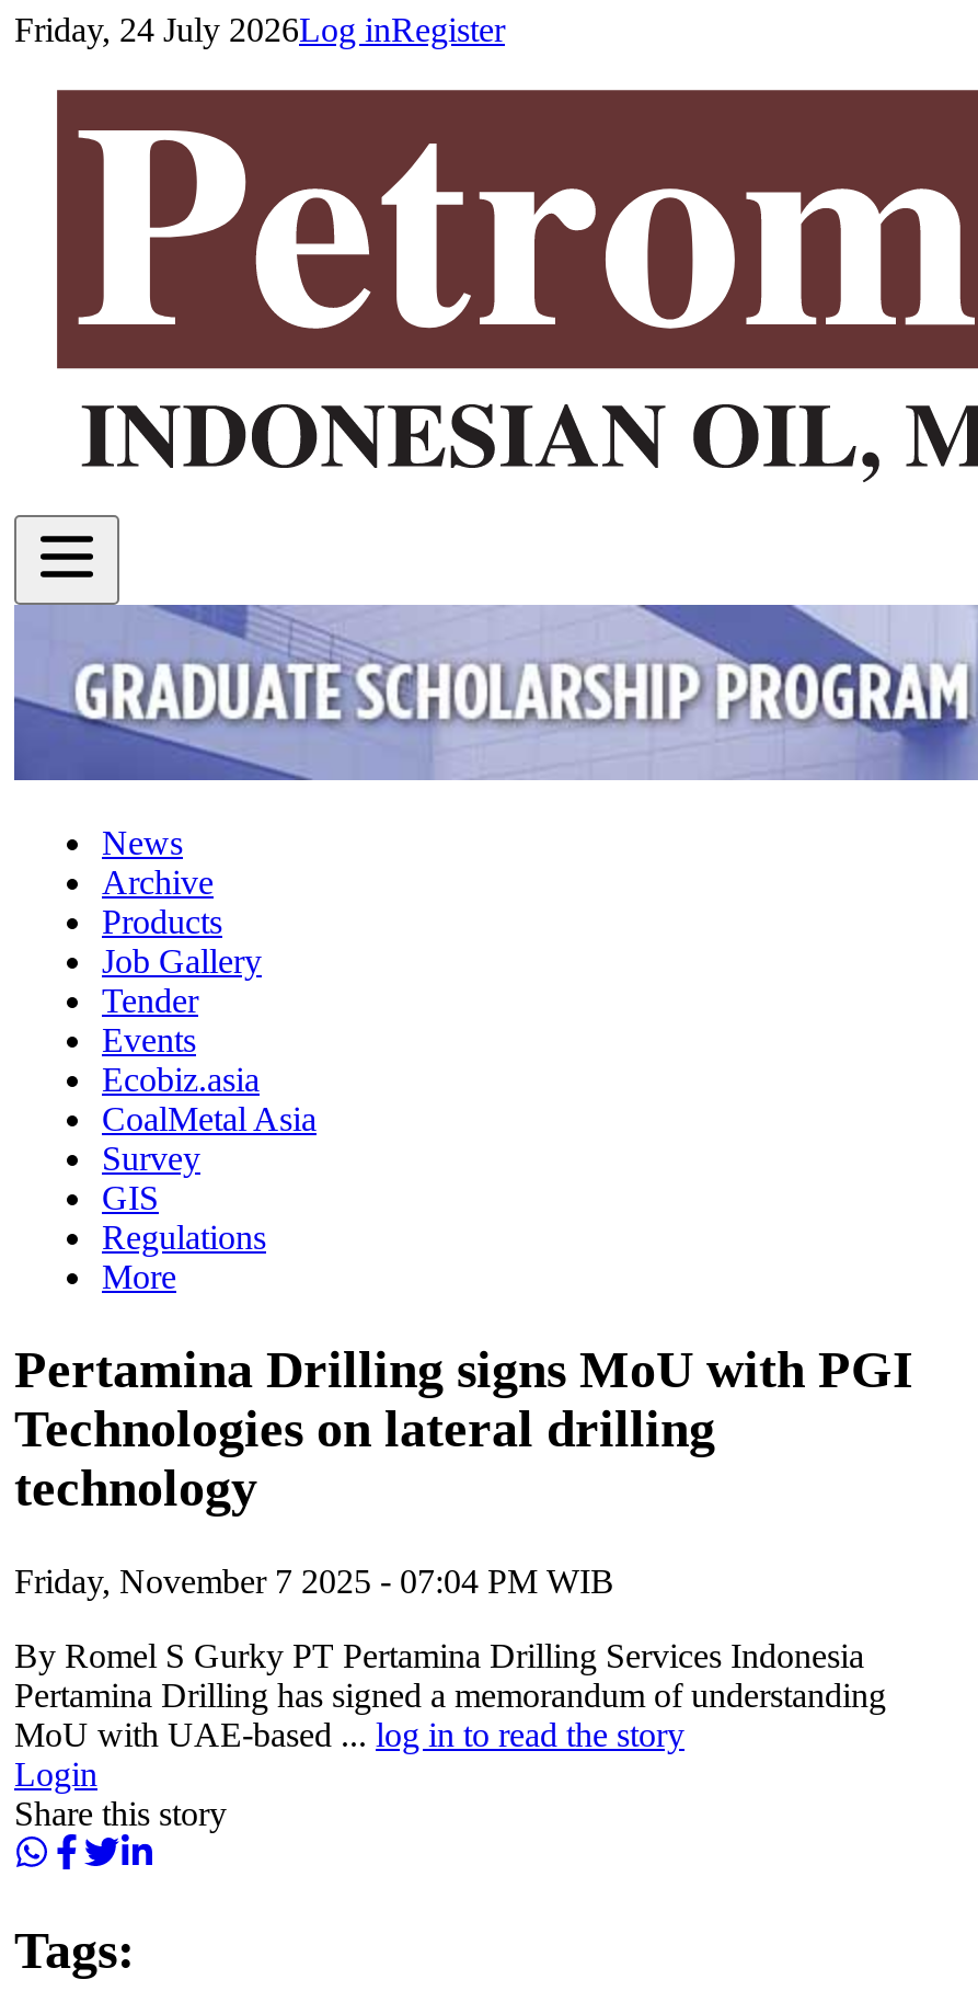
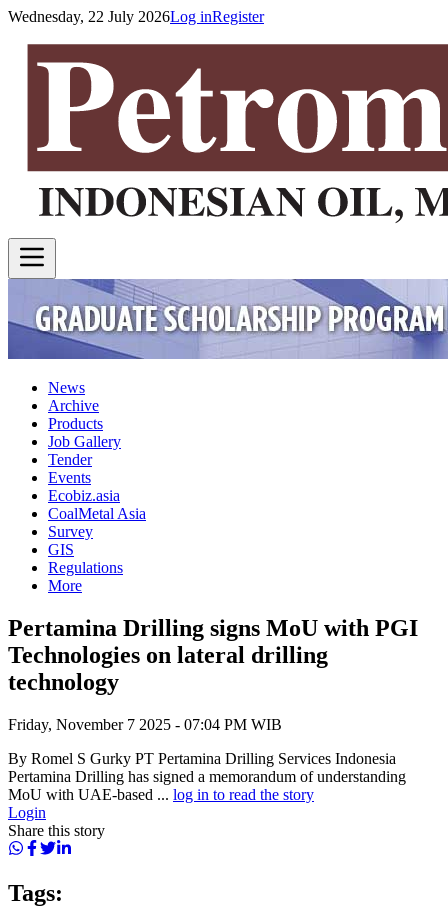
[14,11,505,48] Friday, 24 July 2026Log inRegister -> [8,8,264,25] Wednesday, 22 July 2026Log inRegister

